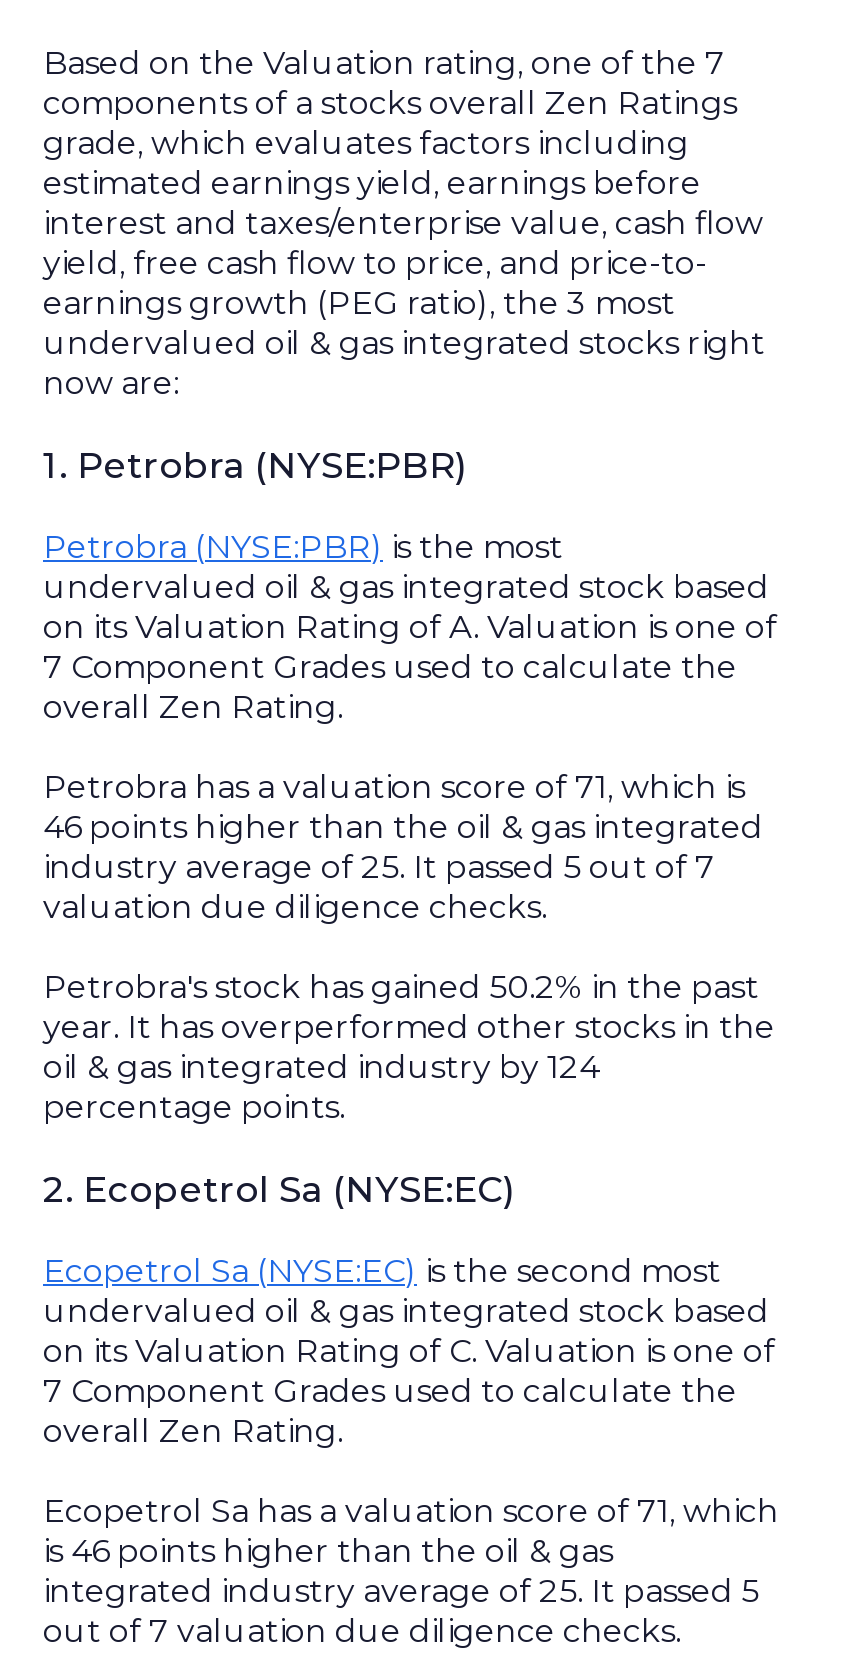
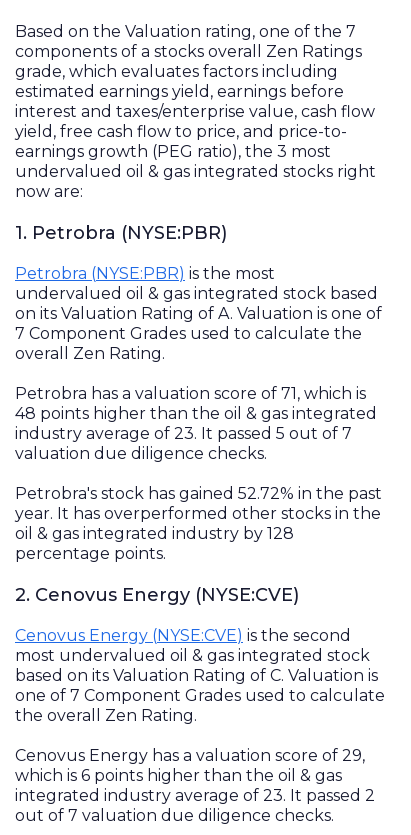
[43,808,763,846] 46 points higher than the oil & gas integrated -> [15,404,377,423] 48 points higher than the oil & gas integrated
[43,848,715,886] industry average of 25. It passed 5 out of 7 -> [15,424,352,443] industry average of 23. It passed 5 out of 7
[43,968,759,1006] Petrobra's stock has gained 50.2% in the past -> [15,484,382,503] Petrobra's stock has gained 52.72% in the past
[43,1048,599,1086] oil & gas integrated industry by 124 -> [15,524,294,543] oil & gas integrated industry by 128
[43,1168,515,1212] 2. Ecopetrol Sa (NYSE:EC) -> [15,584,299,606] 2. Cenovus Energy (NYSE:CVE)
[43,1252,775,1450] Ecopetrol Sa (NYSE:EC) is the second most | undervalued oil & gas integrated stock based | on its Valuation Rating of C. Valuation is one of | 7 Component Grades used to calculate the | overall Zen Rating. -> [15,626,385,725] Cenovus Energy (NYSE:CVE) is the second | most undervalued oil & gas integrated stock | based on its Valuation Rating of C. Valuation is | one of 7 Component Grades used to calculate | the overall Zen Rating.
[43,1492,779,1610] Ecopetrol Sa has a valuation score of 71, which | is 46 points higher than the oil & gas | integrated industry average of 25. It passed 5 -> [15,746,375,805] Cenovus Energy has a valuation score of 29, | which is 6 points higher than the oil & gas | integrated industry average of 23. It passed 2

